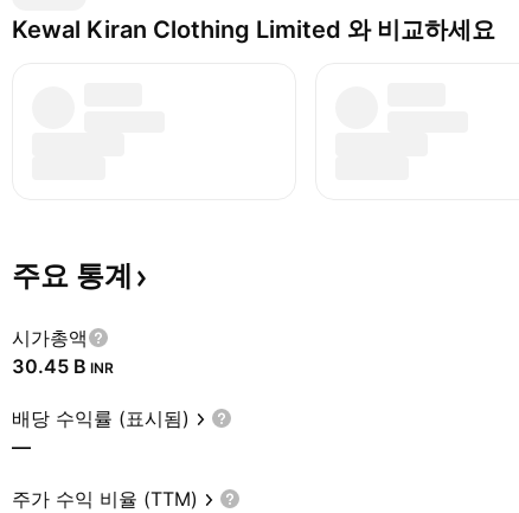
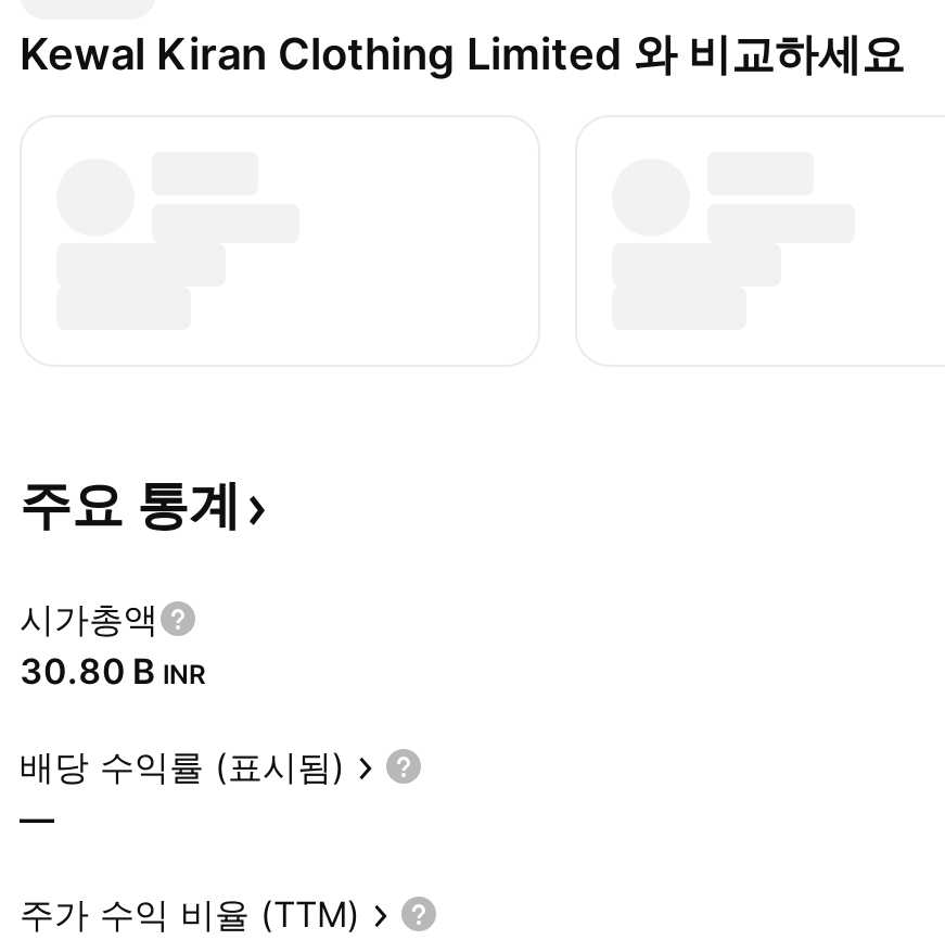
[12,354,114,378] 30.45 B INR -> [20,649,206,693] 30.80 B INR

